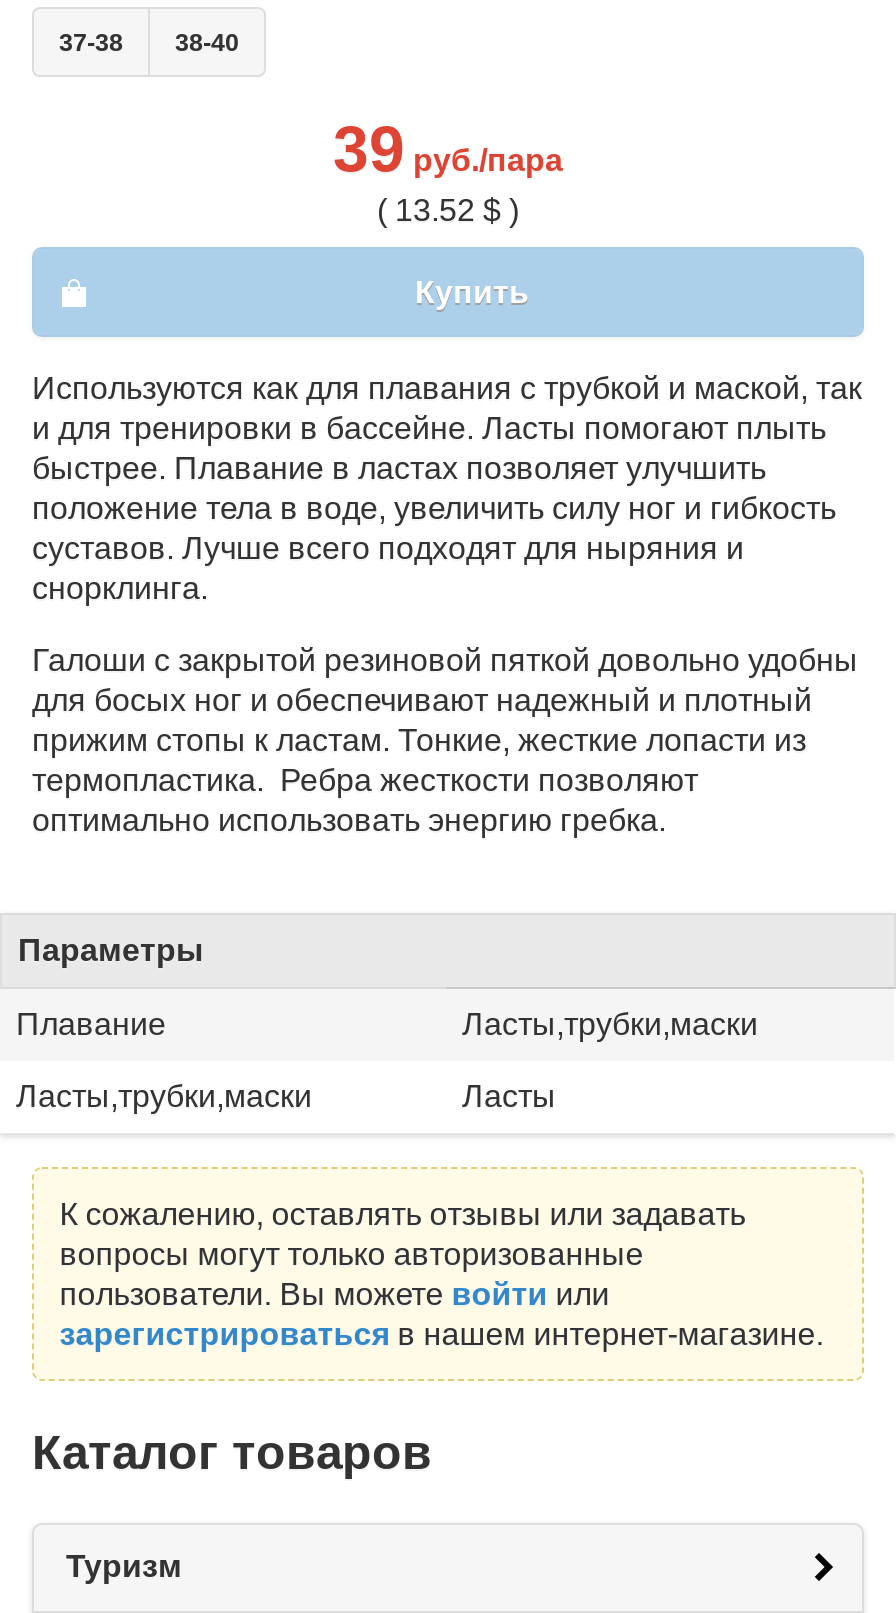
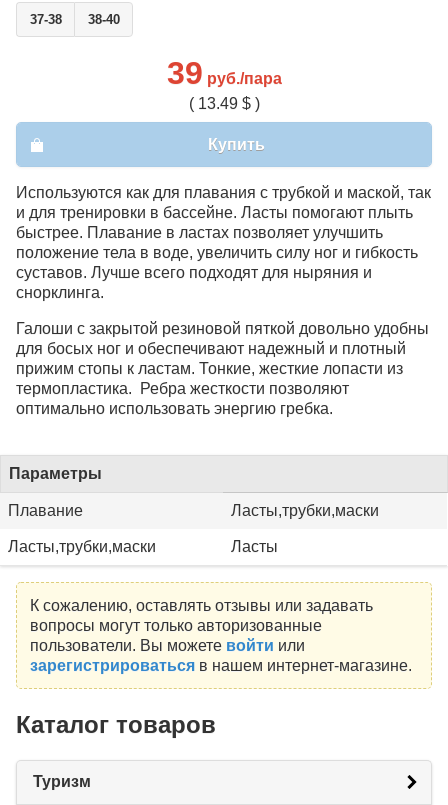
[377,194,519,228] ( 13.52 $ ) -> [188,95,259,112] ( 13.49 $ )

